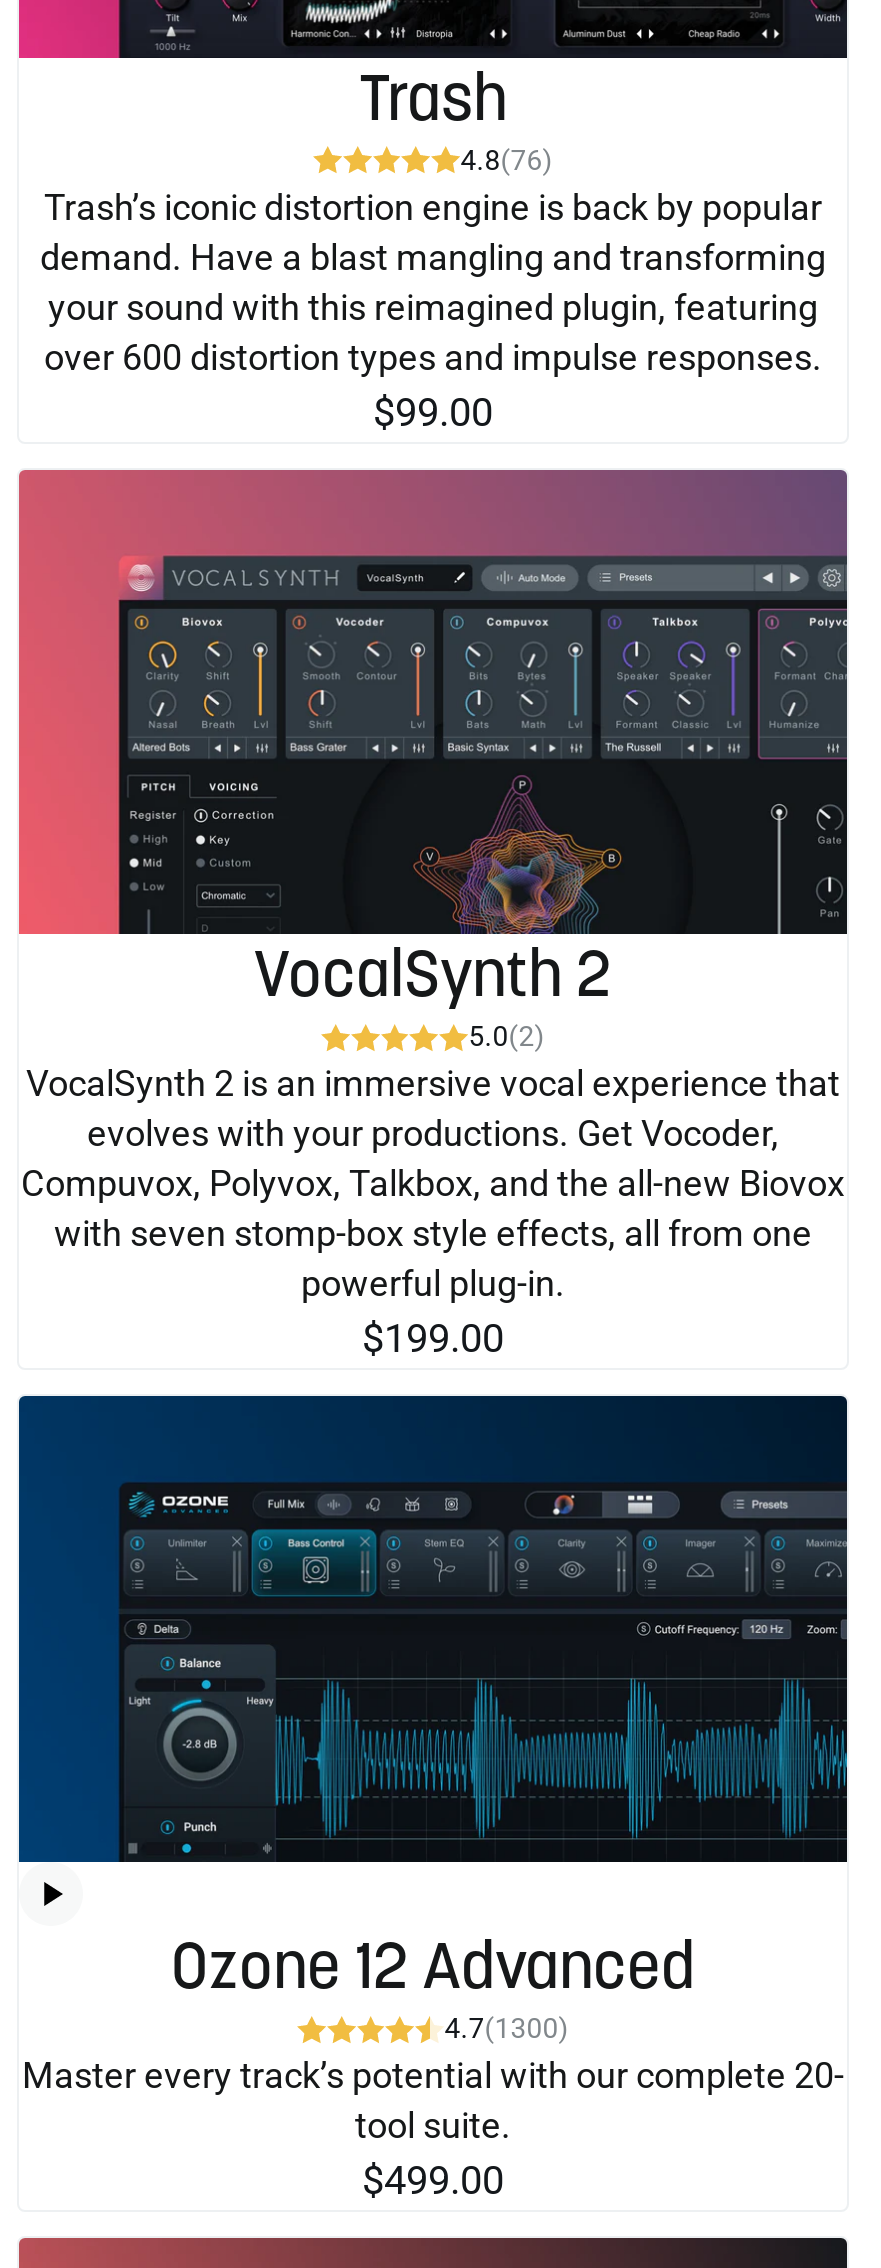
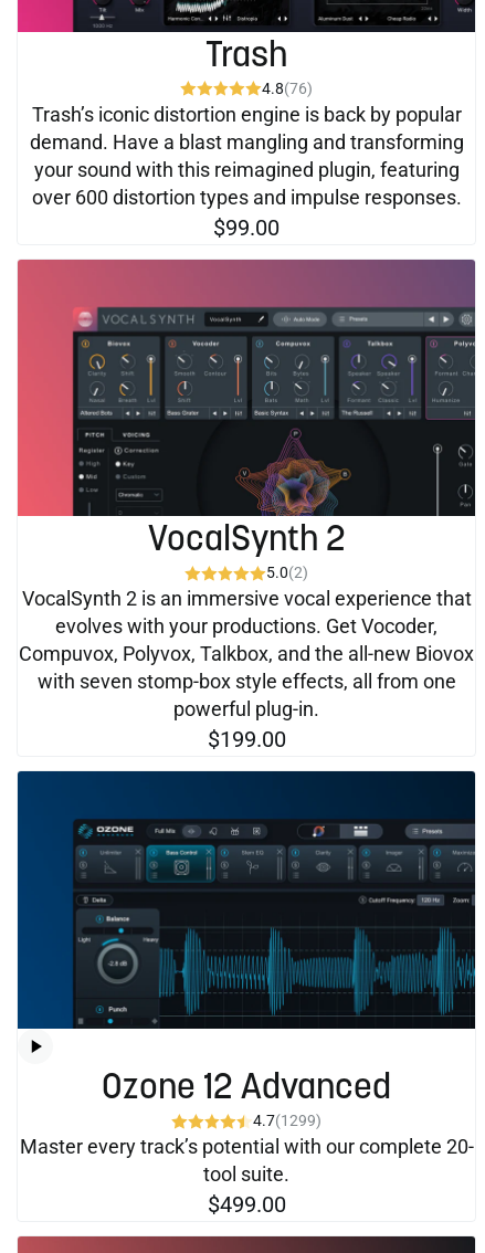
[444,2012,568,2044] 4.7(1300) -> [253,1112,321,1129] 4.7(1299)

